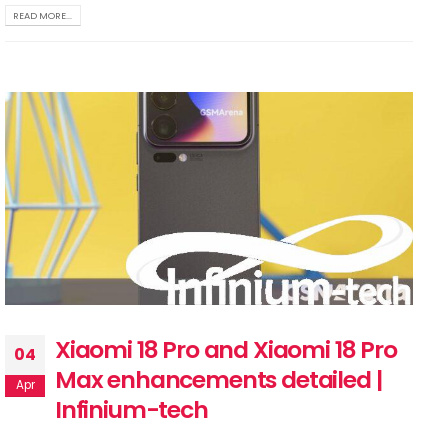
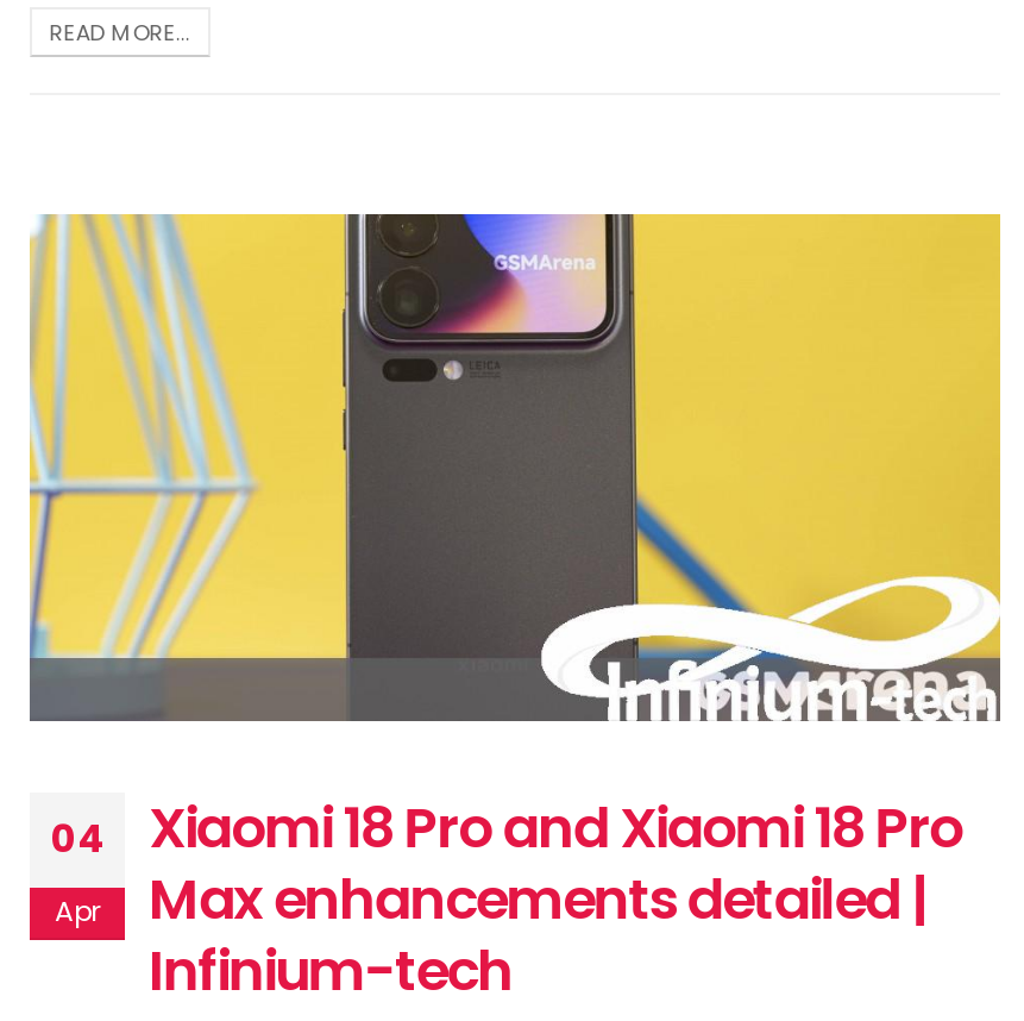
[125,213,414,306] [image] -> [318,505,1003,724] [image]

